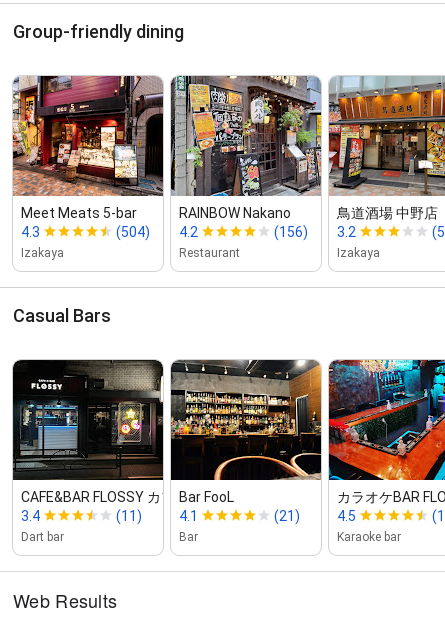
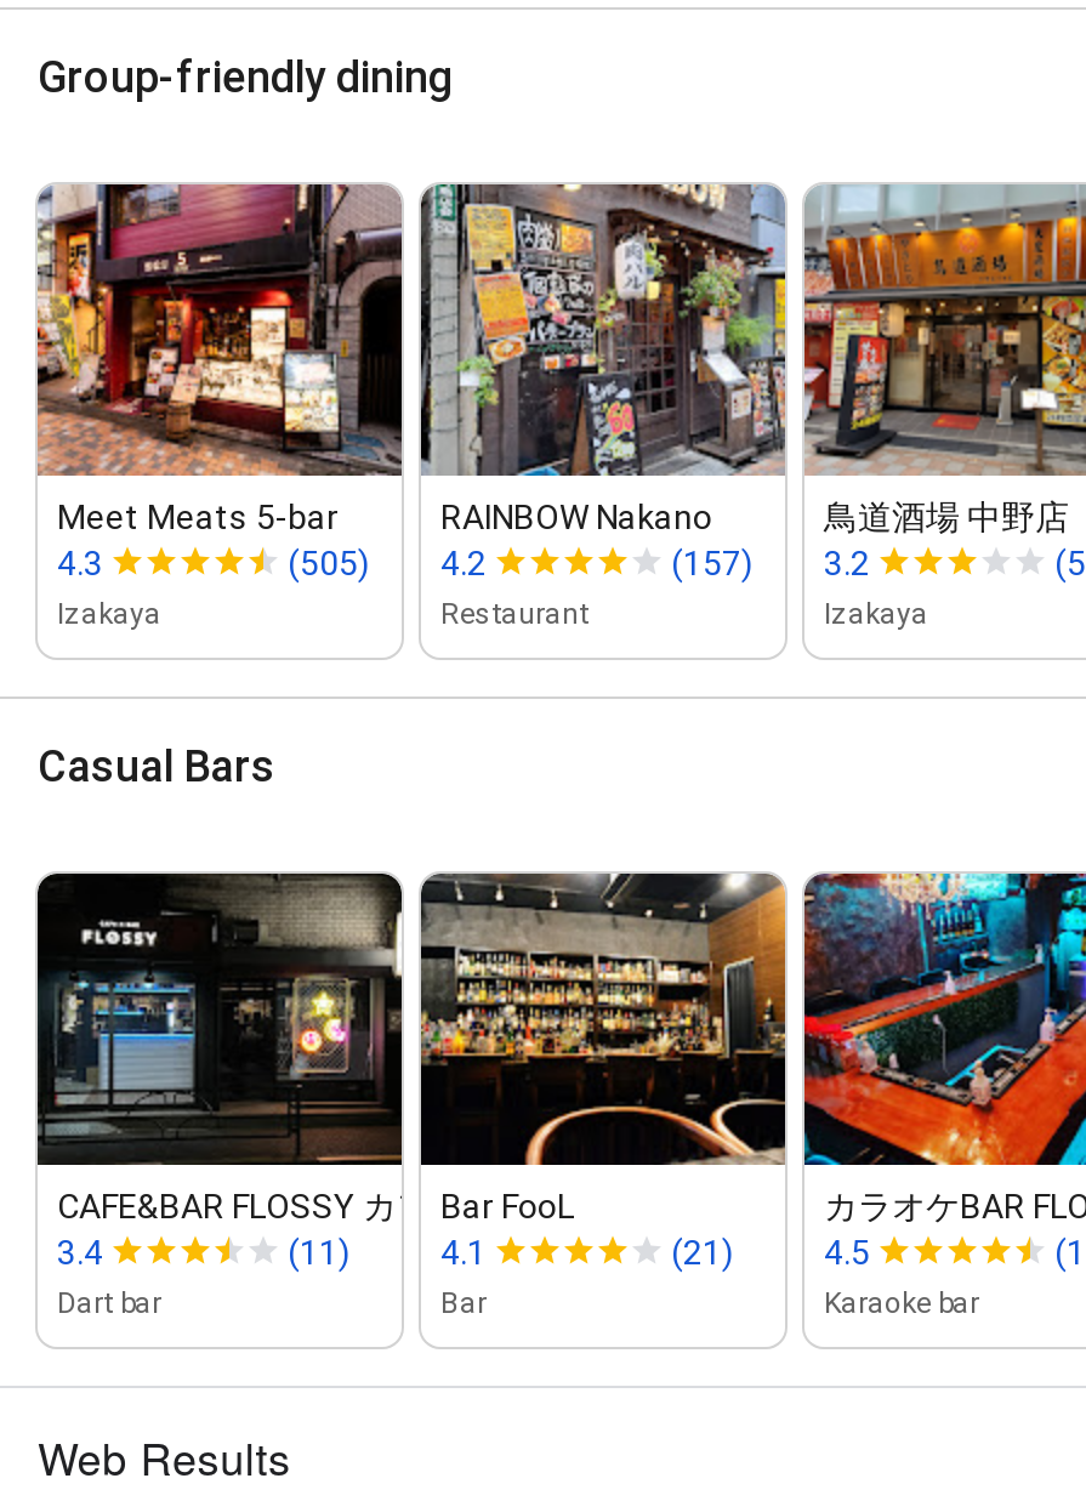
[116,224,198,240] (504) 4.2 -> [288,543,487,582] (505) 4.2
[274,224,356,240] (156) 3.2 -> [671,543,870,582] (157) 3.2

